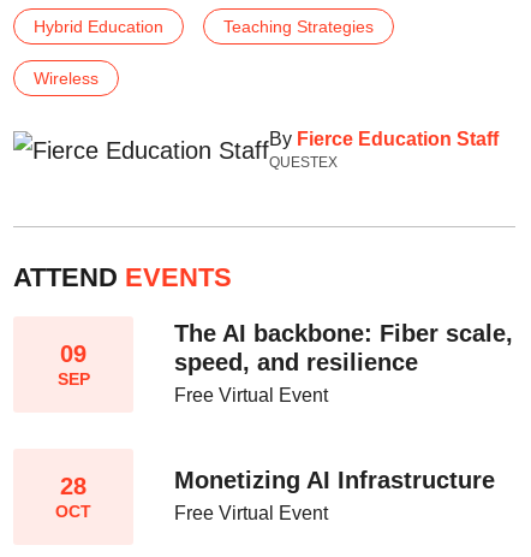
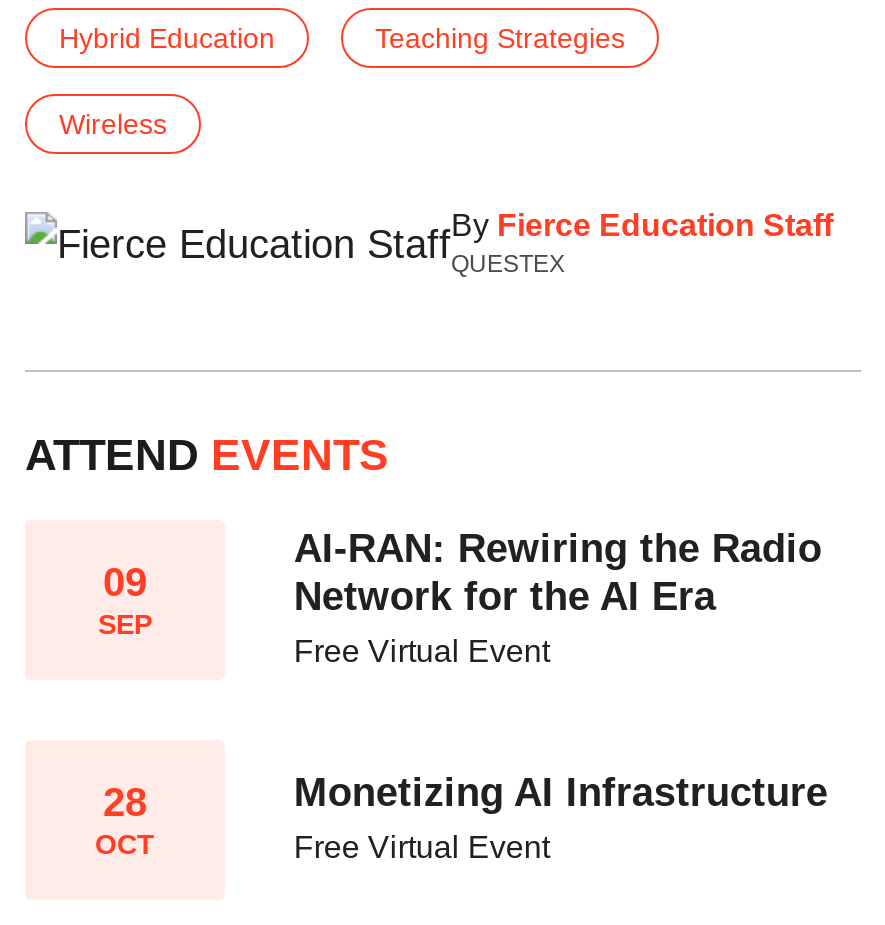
[175,320,513,376] The AI backbone: Fiber scale, | speed, and resilience -> [294,526,822,618] AI-RAN: Rewiring the Radio | Network for the AI Era

